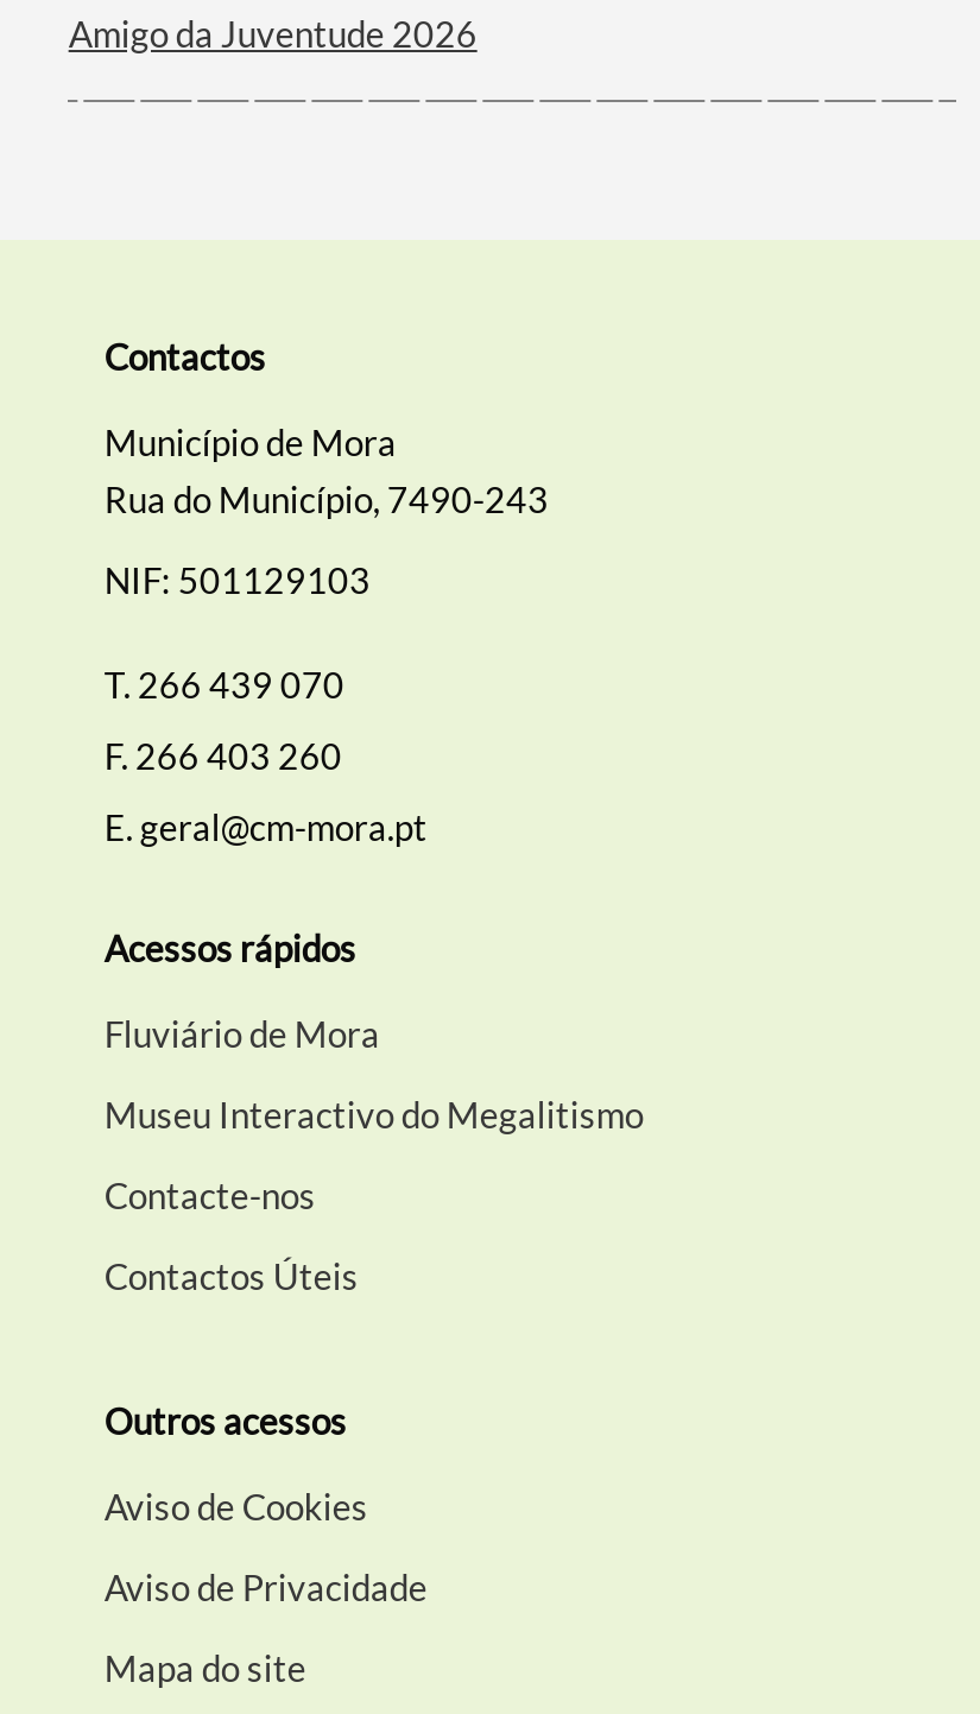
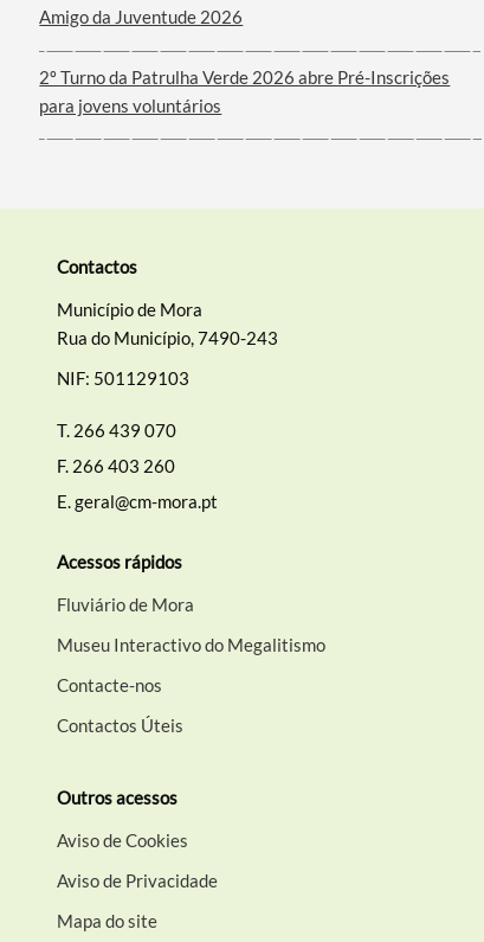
none -> [39,66,450,116] 2º Turno da Patrulha Verde 2026 abre Pré-Inscrições | para jovens voluntários

